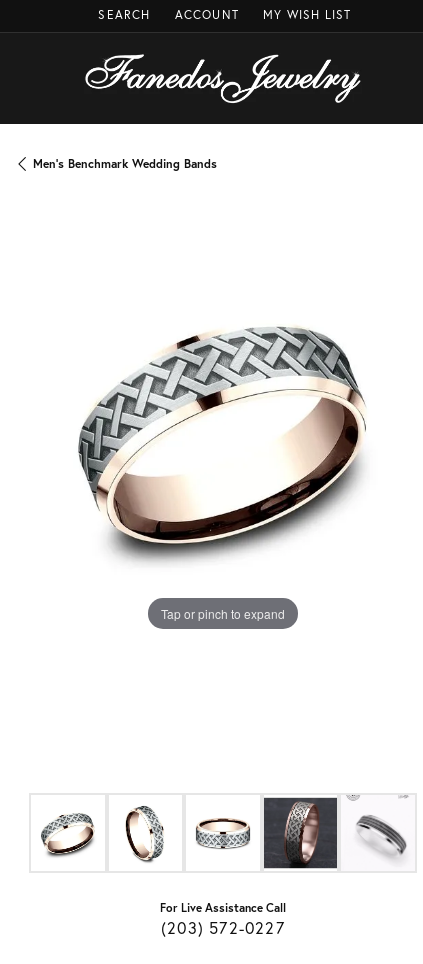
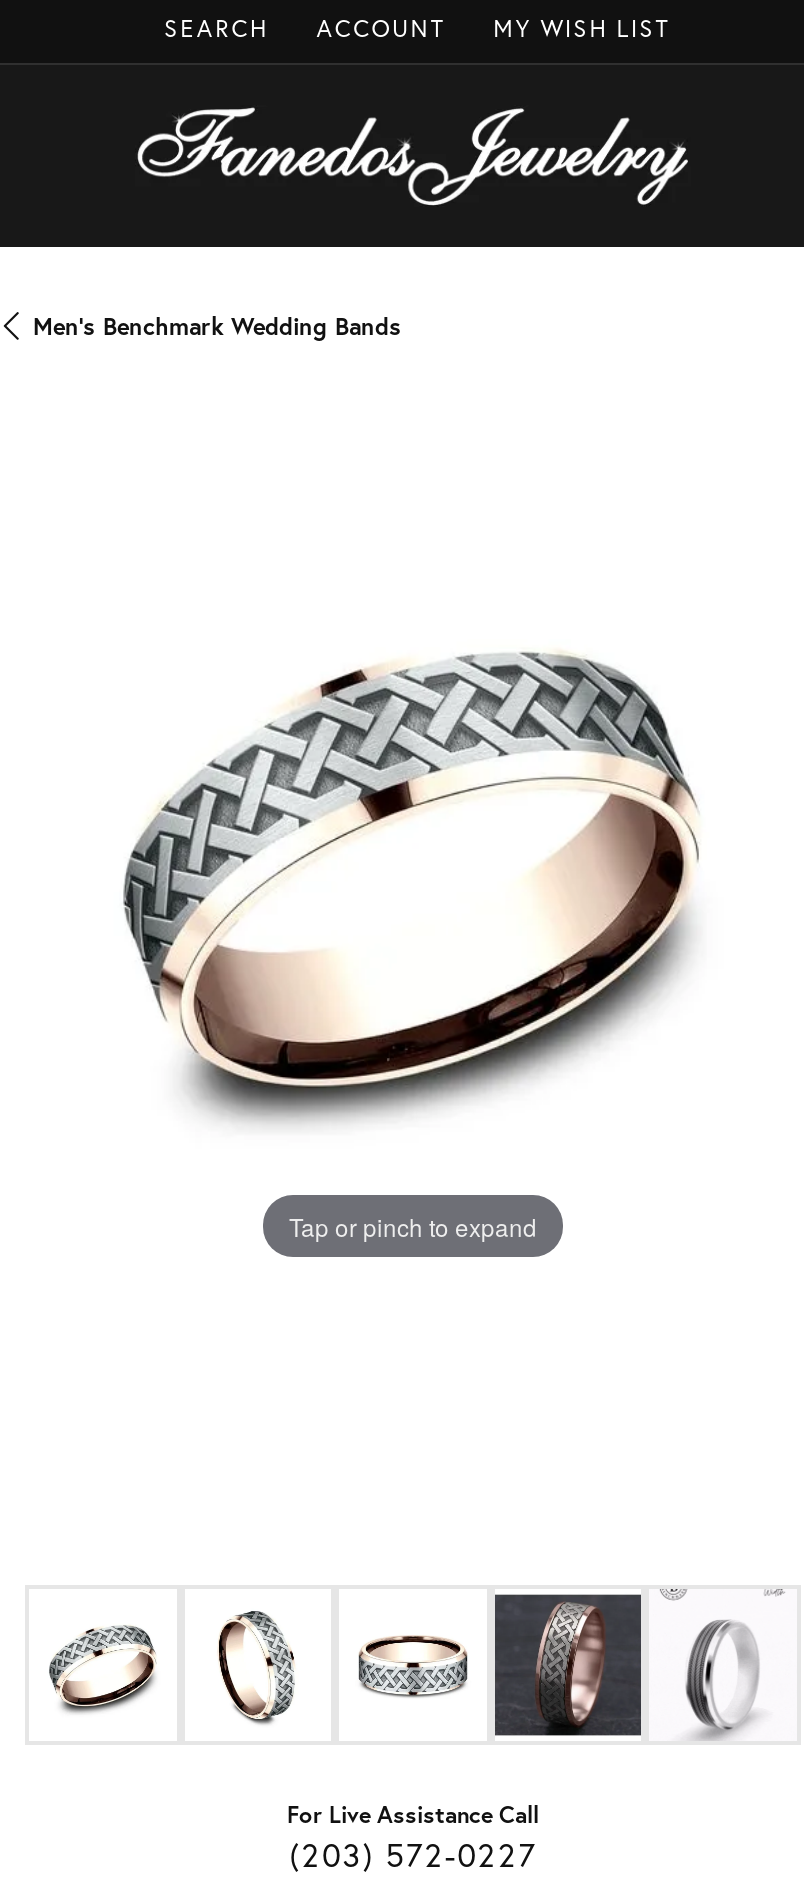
[356,811,407,870] [image] -> [681,1619,779,1741] [image]

